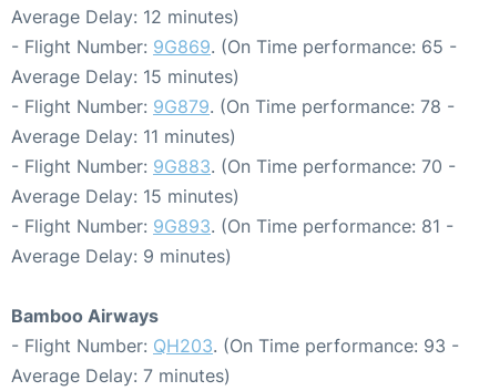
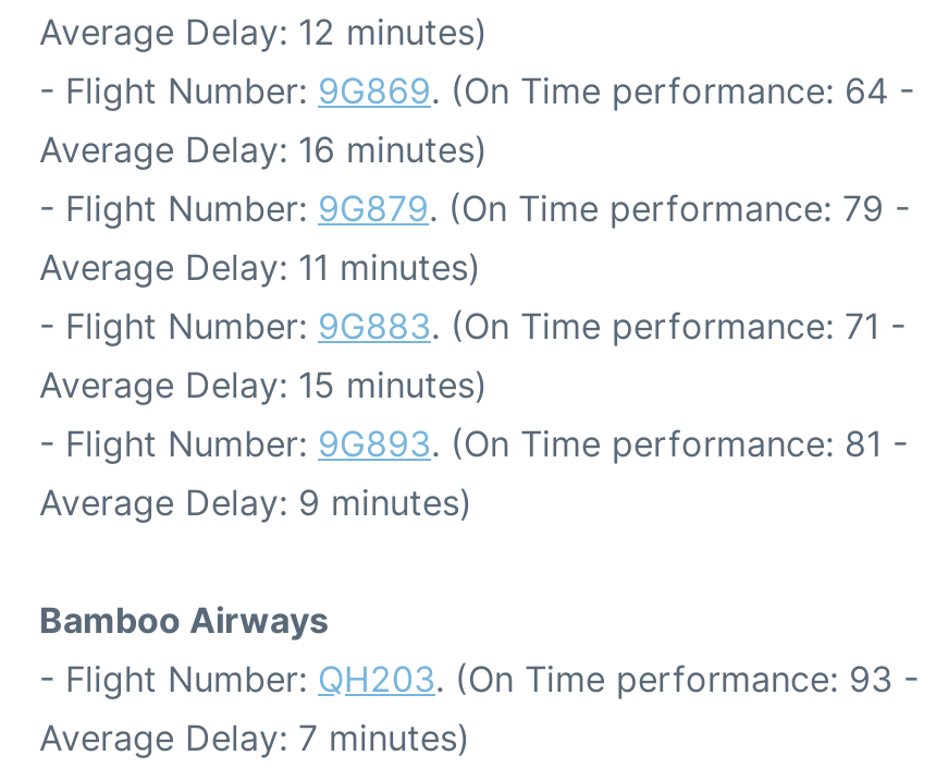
[11,36,457,58] - Flight Number: 9G869. (On Time performance: 65 - -> [39,70,914,113] - Flight Number: 9G869. (On Time performance: 64 -
[11,66,239,88] Average Delay: 15 minutes) -> [39,129,488,172] Average Delay: 16 minutes)
[11,96,455,118] - Flight Number: 9G879. (On Time performance: 78 - -> [39,187,910,231] - Flight Number: 9G879. (On Time performance: 79 -
[11,156,456,178] - Flight Number: 9G883. (On Time performance: 70 - -> [39,305,906,349] - Flight Number: 9G883. (On Time performance: 71 -

